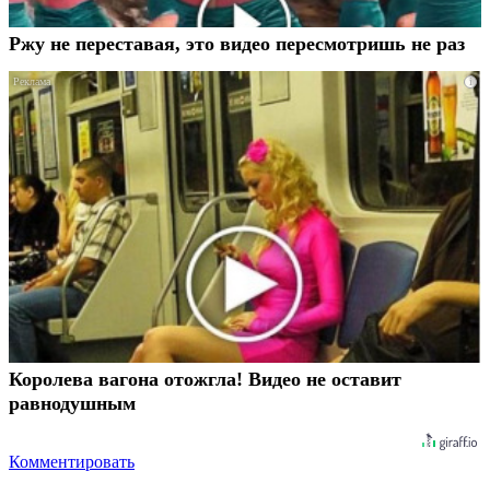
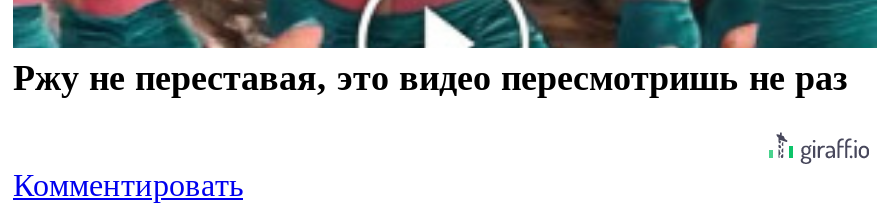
[8,70,481,364] [image] | i -> none
[9,369,401,414] Королева вагона отожгла! Видео не оставит | равнодушным -> none

